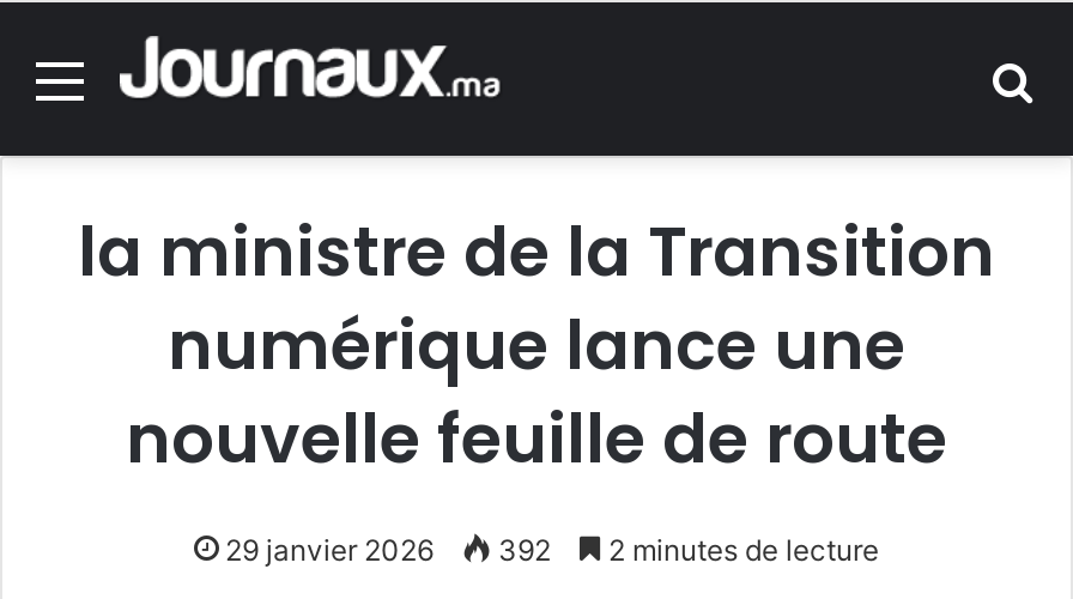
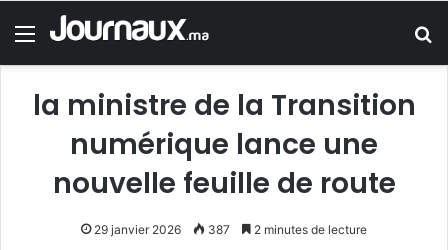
[225,533,879,569] 29 janvier 2026 392 2 minutes de lecture -> [94,222,367,237] 29 janvier 2026 387 2 minutes de lecture

